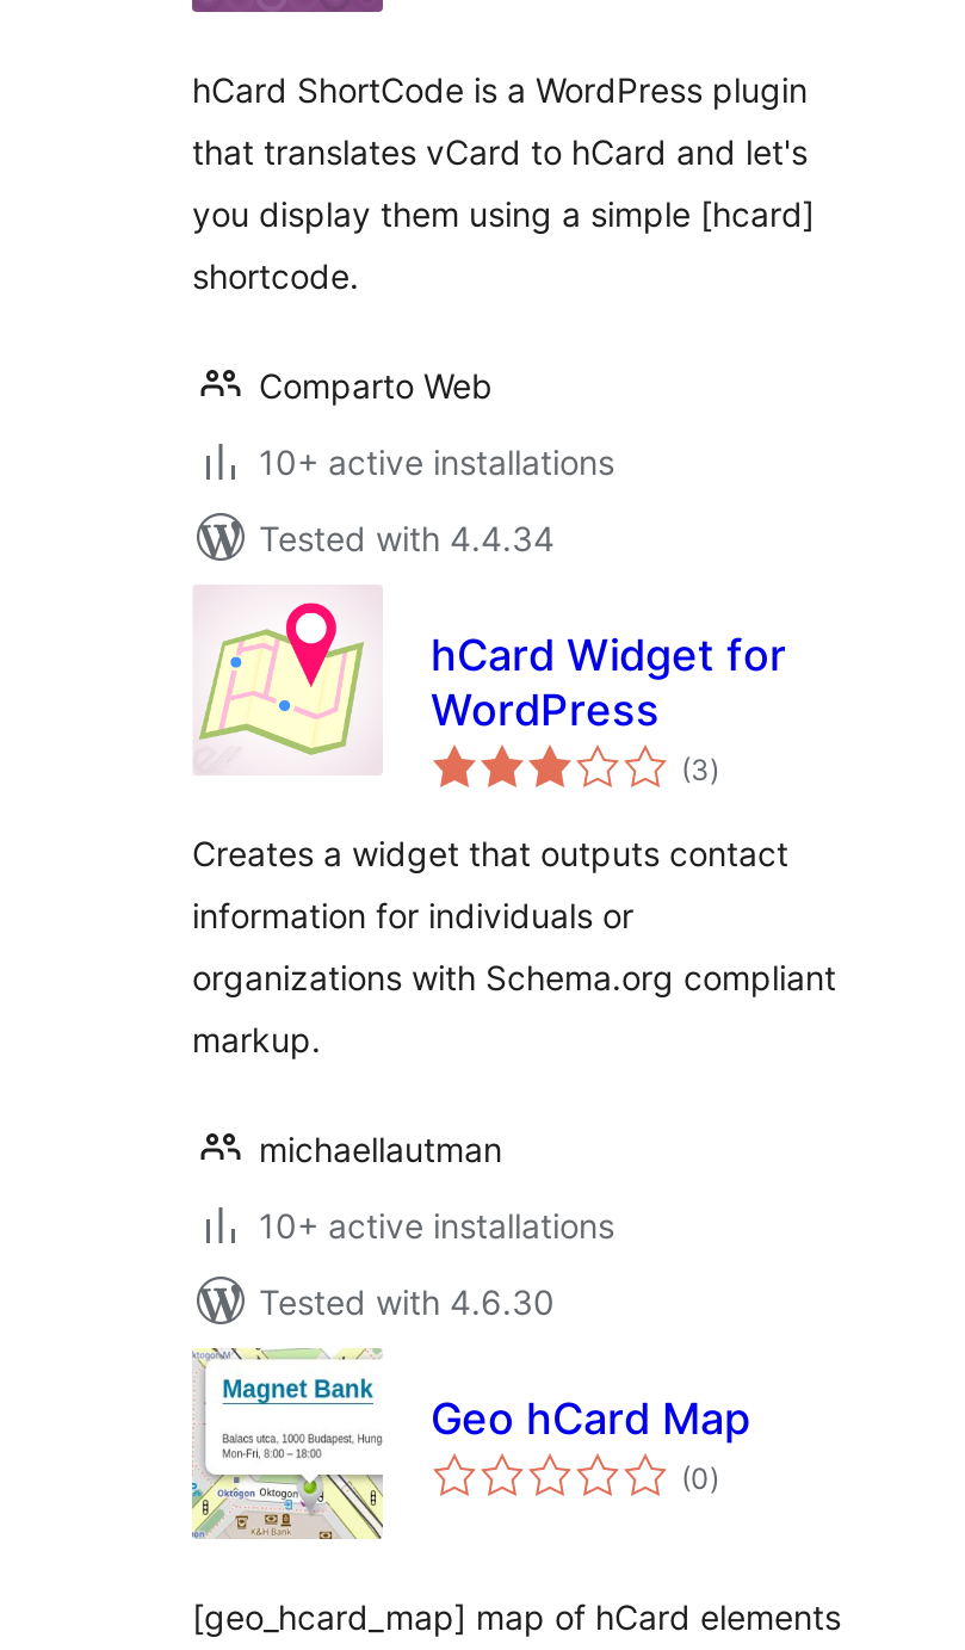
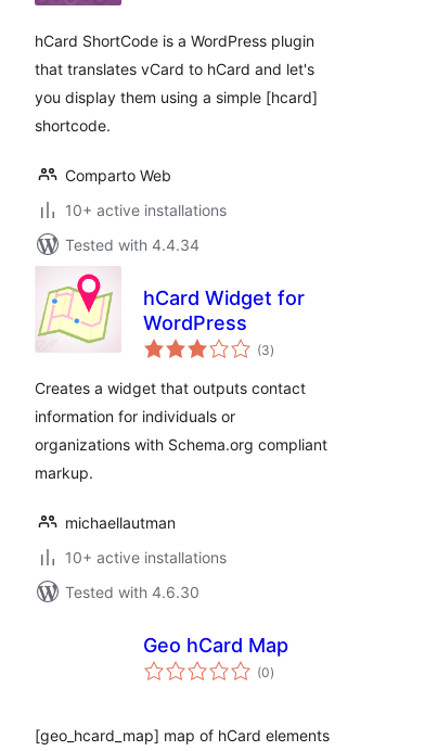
[190,1346,385,1541] [image] -> none

